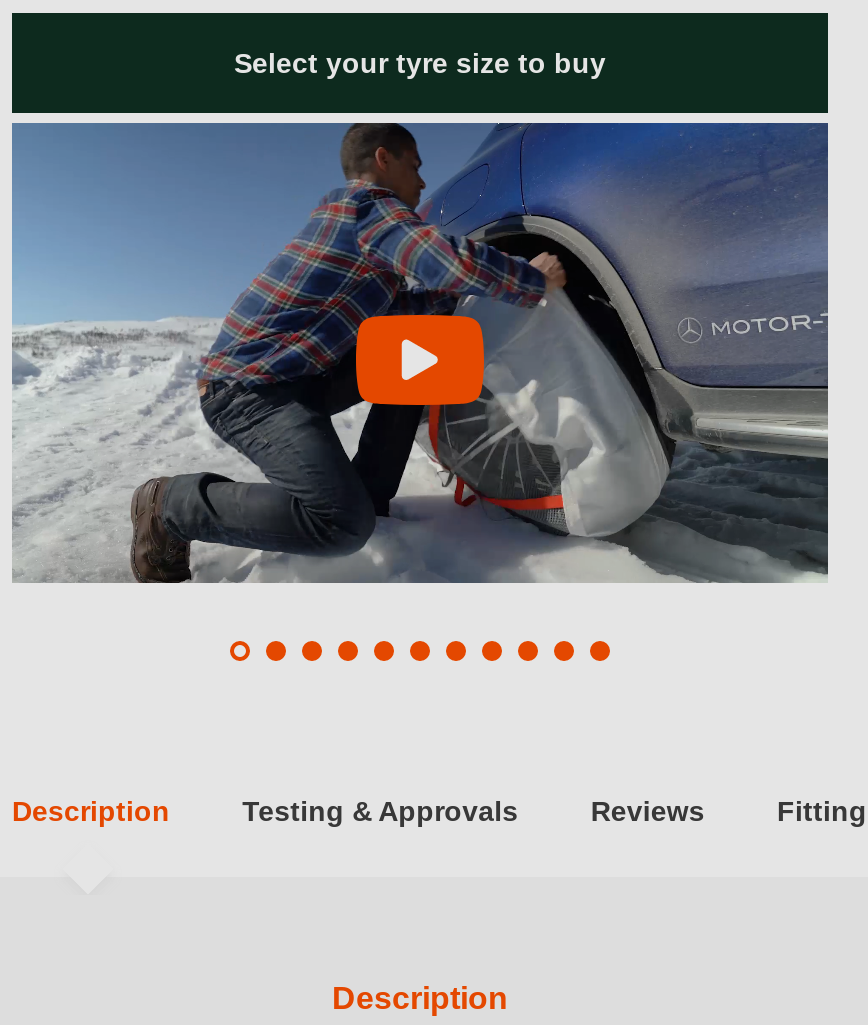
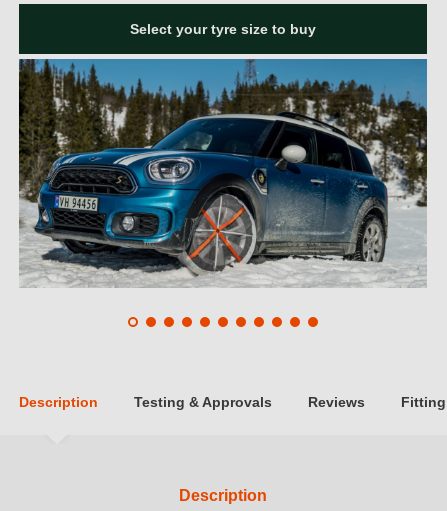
[10,121,830,585] [image] -> [18,58,428,289] [image]

